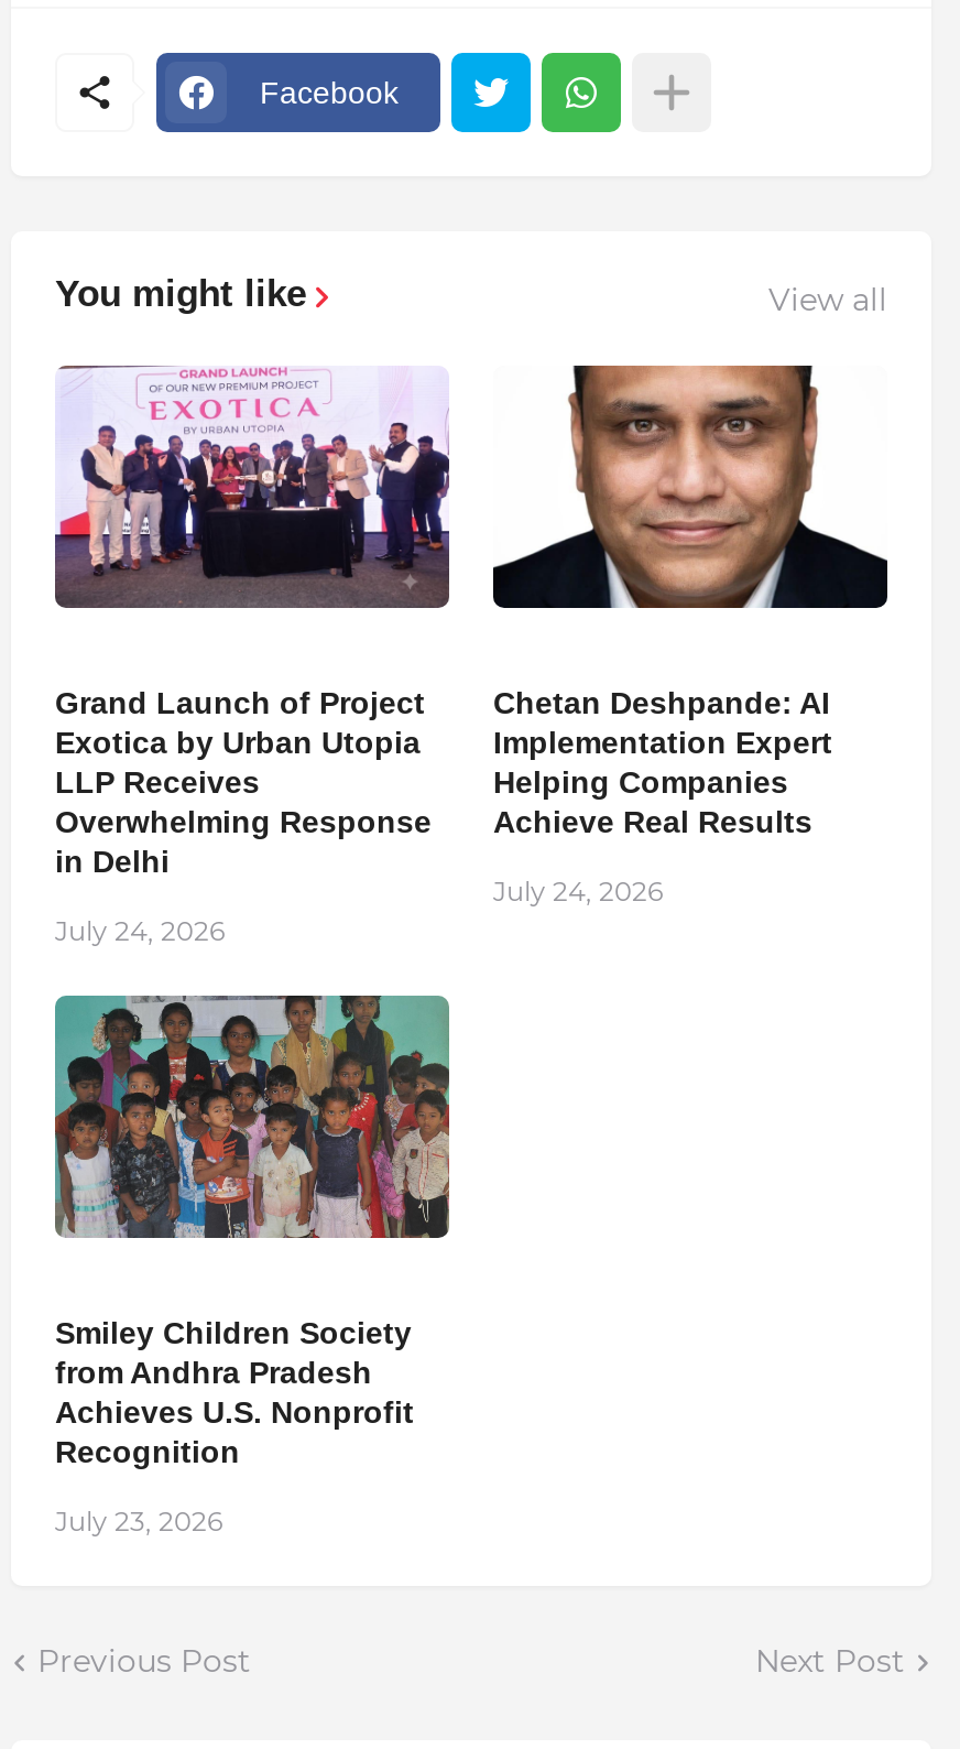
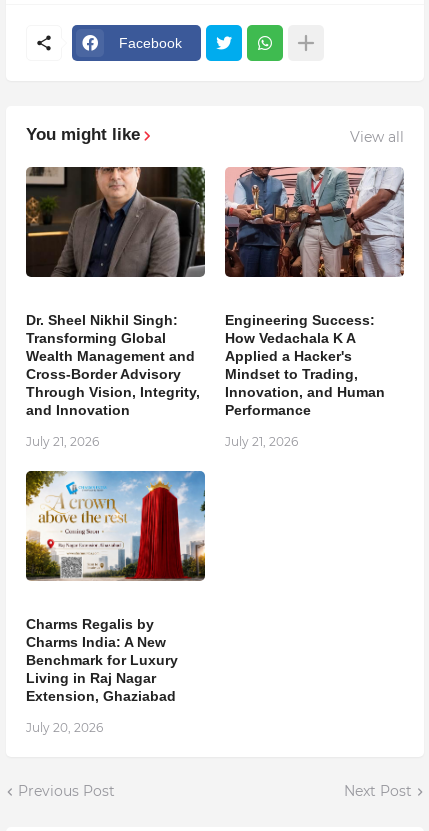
[53,363,449,879] [image] | Grand Launch of Project | Exotica by Urban Utopia | LLP Receives | Overwhelming Response | in Delhi -> [25,166,206,418] [image] | Dr. Sheel Nikhil Singh: | Transforming Global | Wealth Management and | Cross-Border Advisory | Through Vision, Integrity, | and Innovation
[493,366,890,840] [image] | Chetan Deshpande: AI | Implementation Expert | Helping Companies | Achieve Real Results -> [224,166,405,418] [image] | Engineering Success: | How Vedachala K A | Applied a Hacker's | Mindset to Trading, | Innovation, and Human | Performance
[493,875,663,908] July 24, 2026 -> [225,434,298,449] July 21, 2026
[55,915,225,948] July 24, 2026 -> [26,434,99,449] July 21, 2026
[53,993,451,1470] [image] | Smiley Children Society | from Andhra Pradesh | Achieves U.S. Nonprofit | Recognition -> [25,470,206,704] [image] | Charms Regalis by | Charms India: A New | Benchmark for Luxury | Living in Raj Nagar | Extension, Ghaziabad
[55,1505,222,1538] July 23, 2026 -> [26,720,103,735] July 20, 2026

